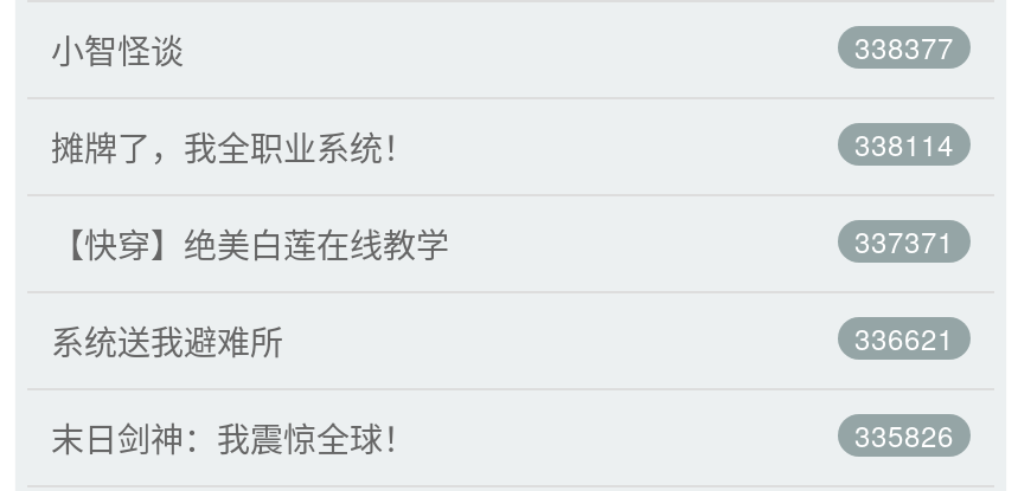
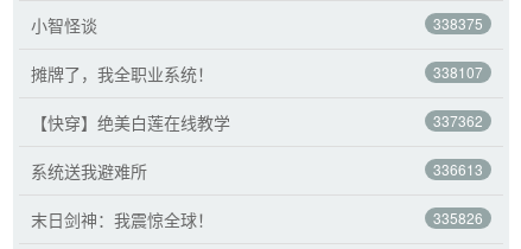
[854,26,954,66] 338377 -> [433,13,483,33] 338375
[854,123,954,163] 338114 -> [433,62,483,82] 338107
[854,220,954,260] 337371 -> [433,110,483,130] 337362
[854,317,954,357] 336621 -> [433,159,483,179] 336613

